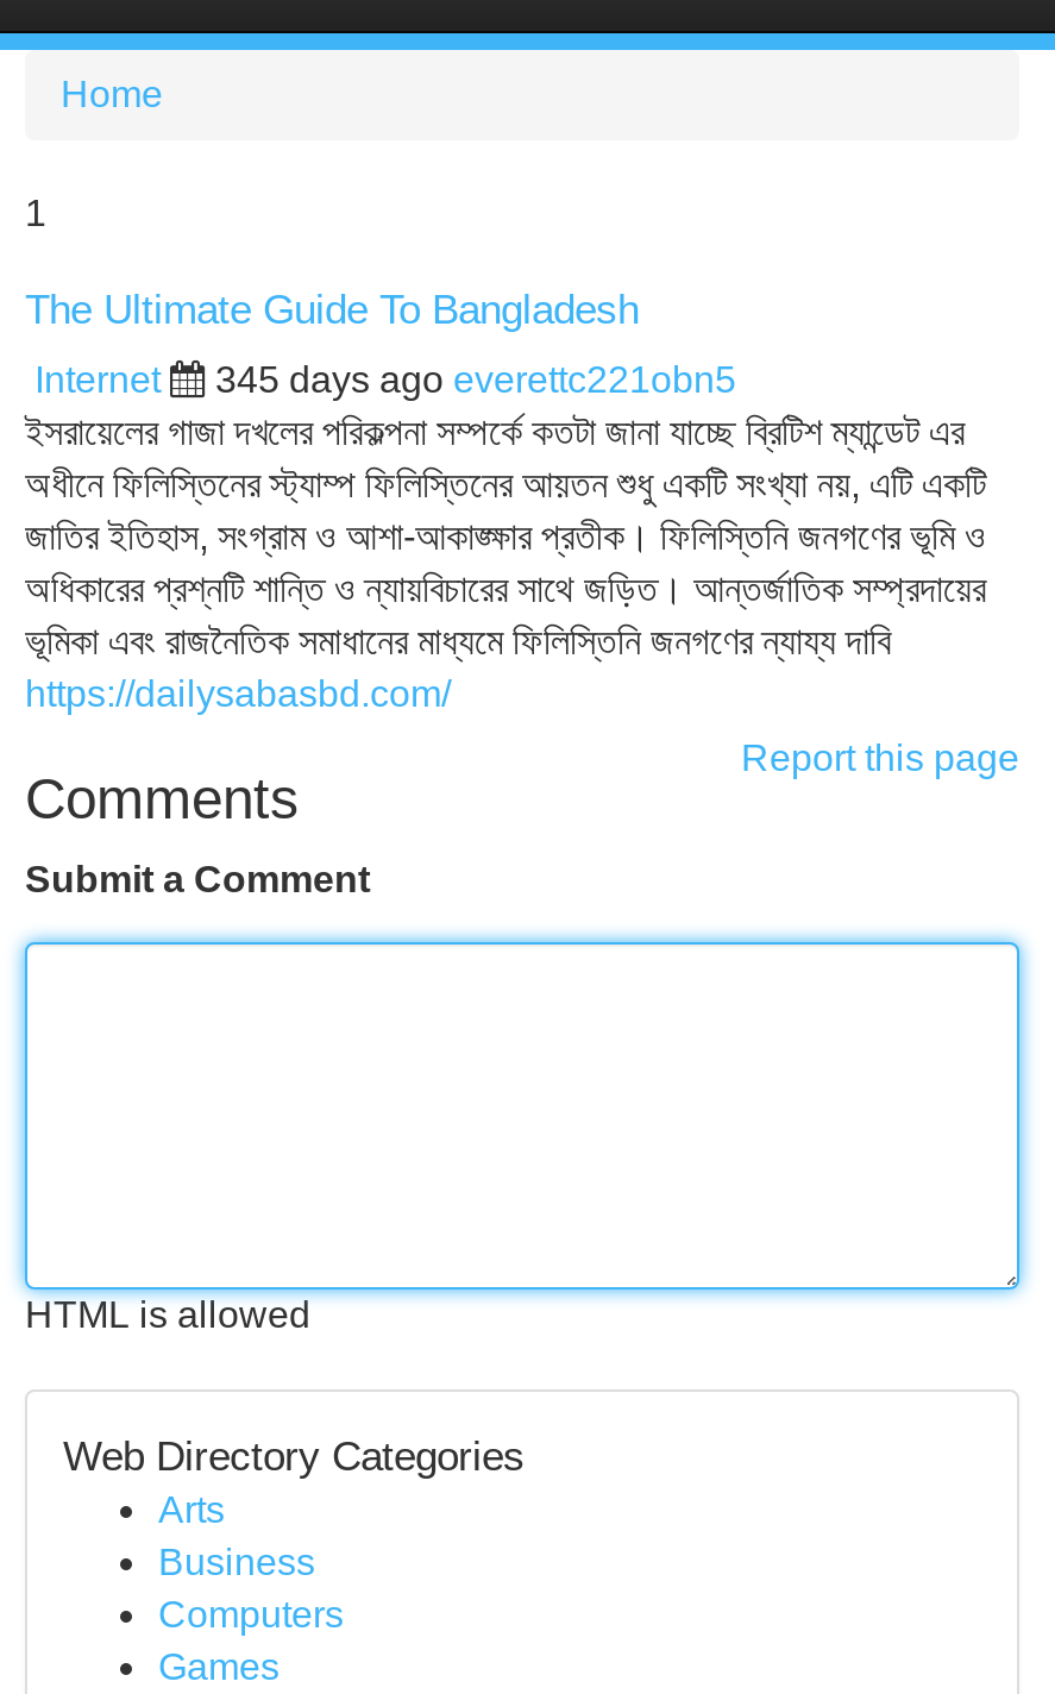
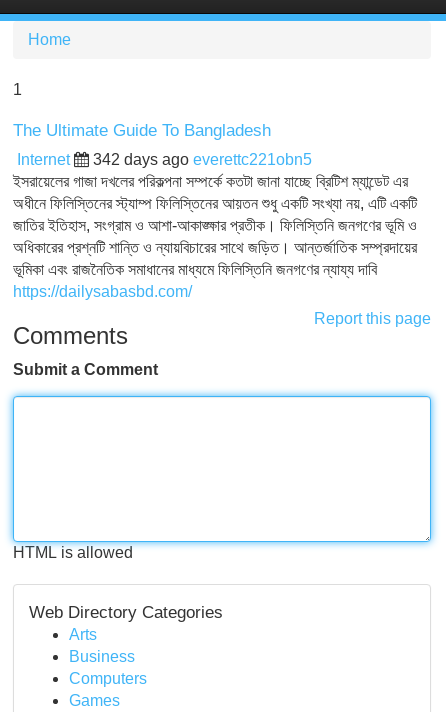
[215,359,736,400] 345 days ago everettc221obn5 -> [93,151,312,168] 342 days ago everettc221obn5

